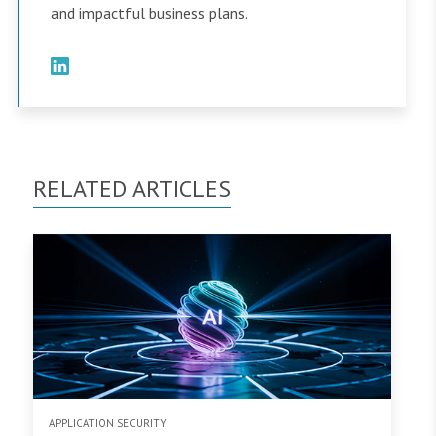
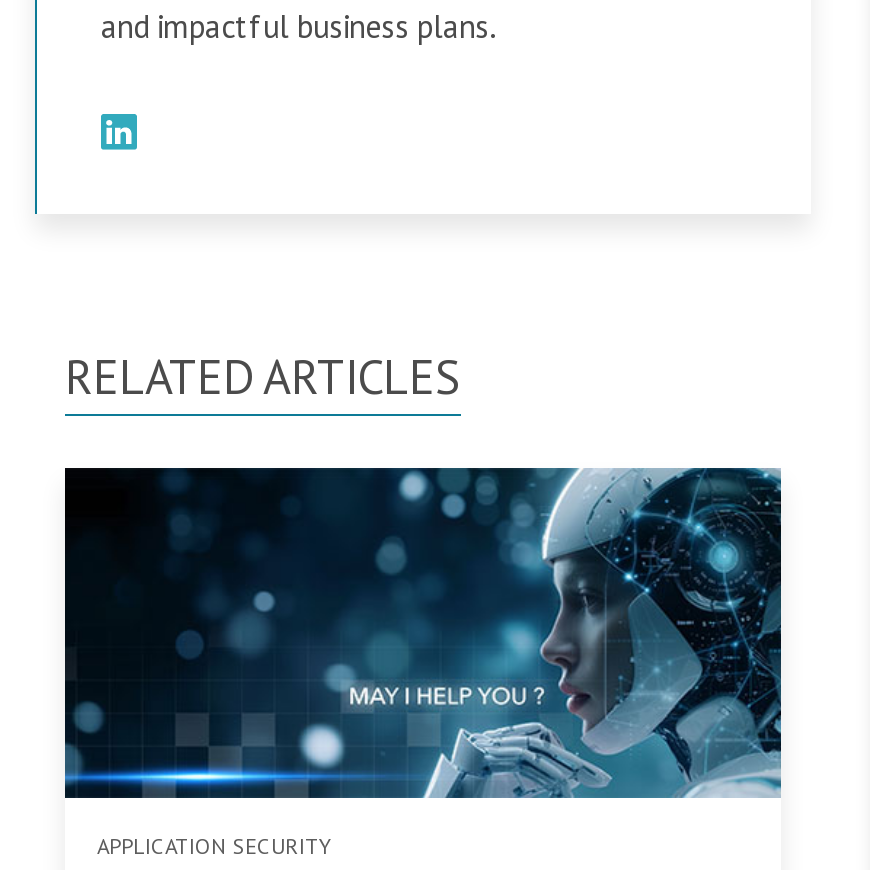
[32,233,392,400] [image] -> [63,466,783,800] [image]

